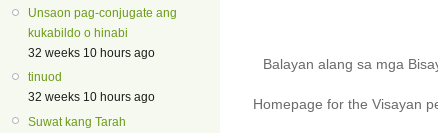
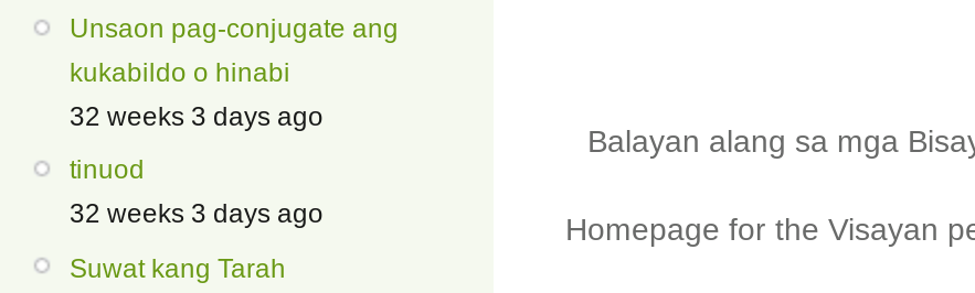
[28,46,155,60] 32 weeks 10 hours ago -> [70,102,324,133] 32 weeks 3 days ago
[28,90,155,104] 32 weeks 10 hours ago -> [70,199,324,230] 32 weeks 3 days ago

